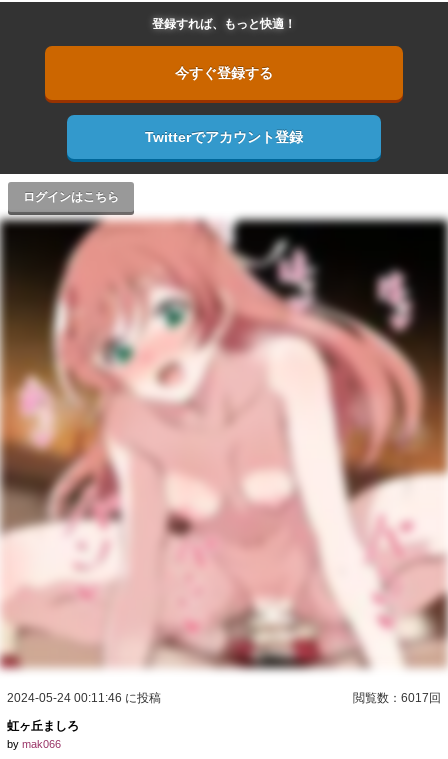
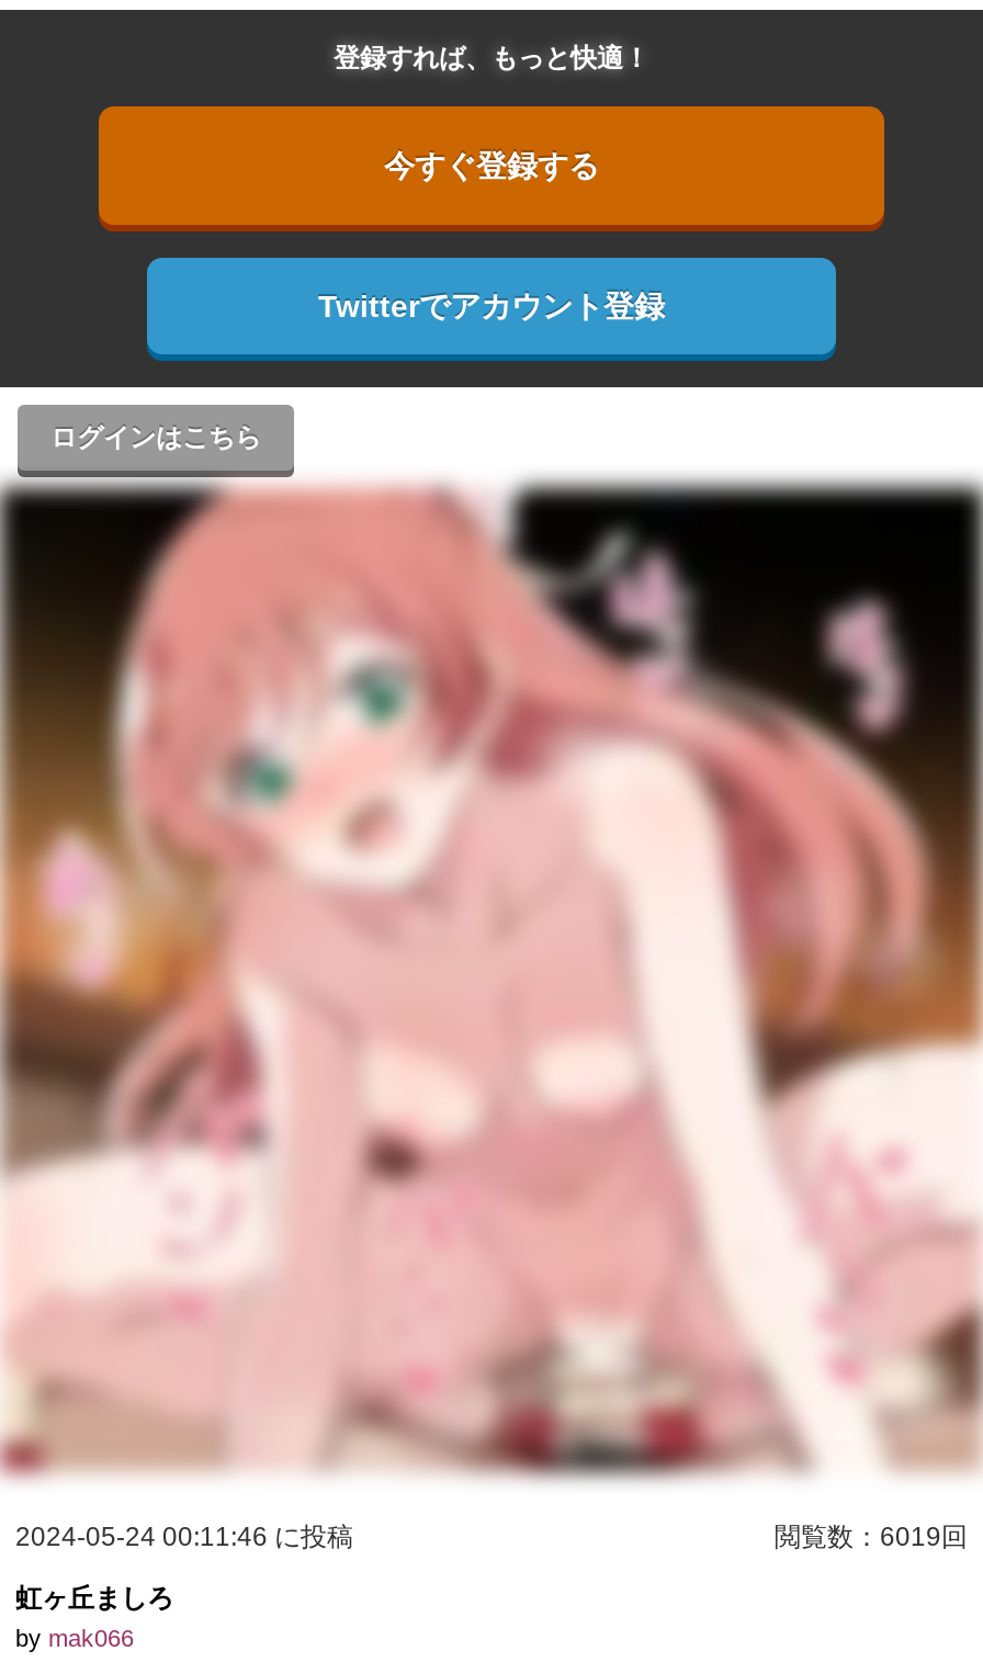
[353,691,441,705] 閲覧数：6017回 -> [775,1522,968,1552] 閲覧数：6019回

